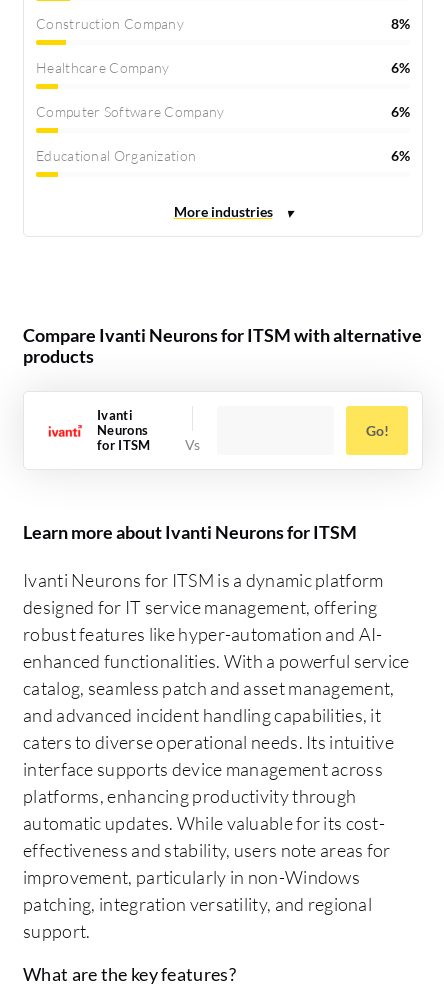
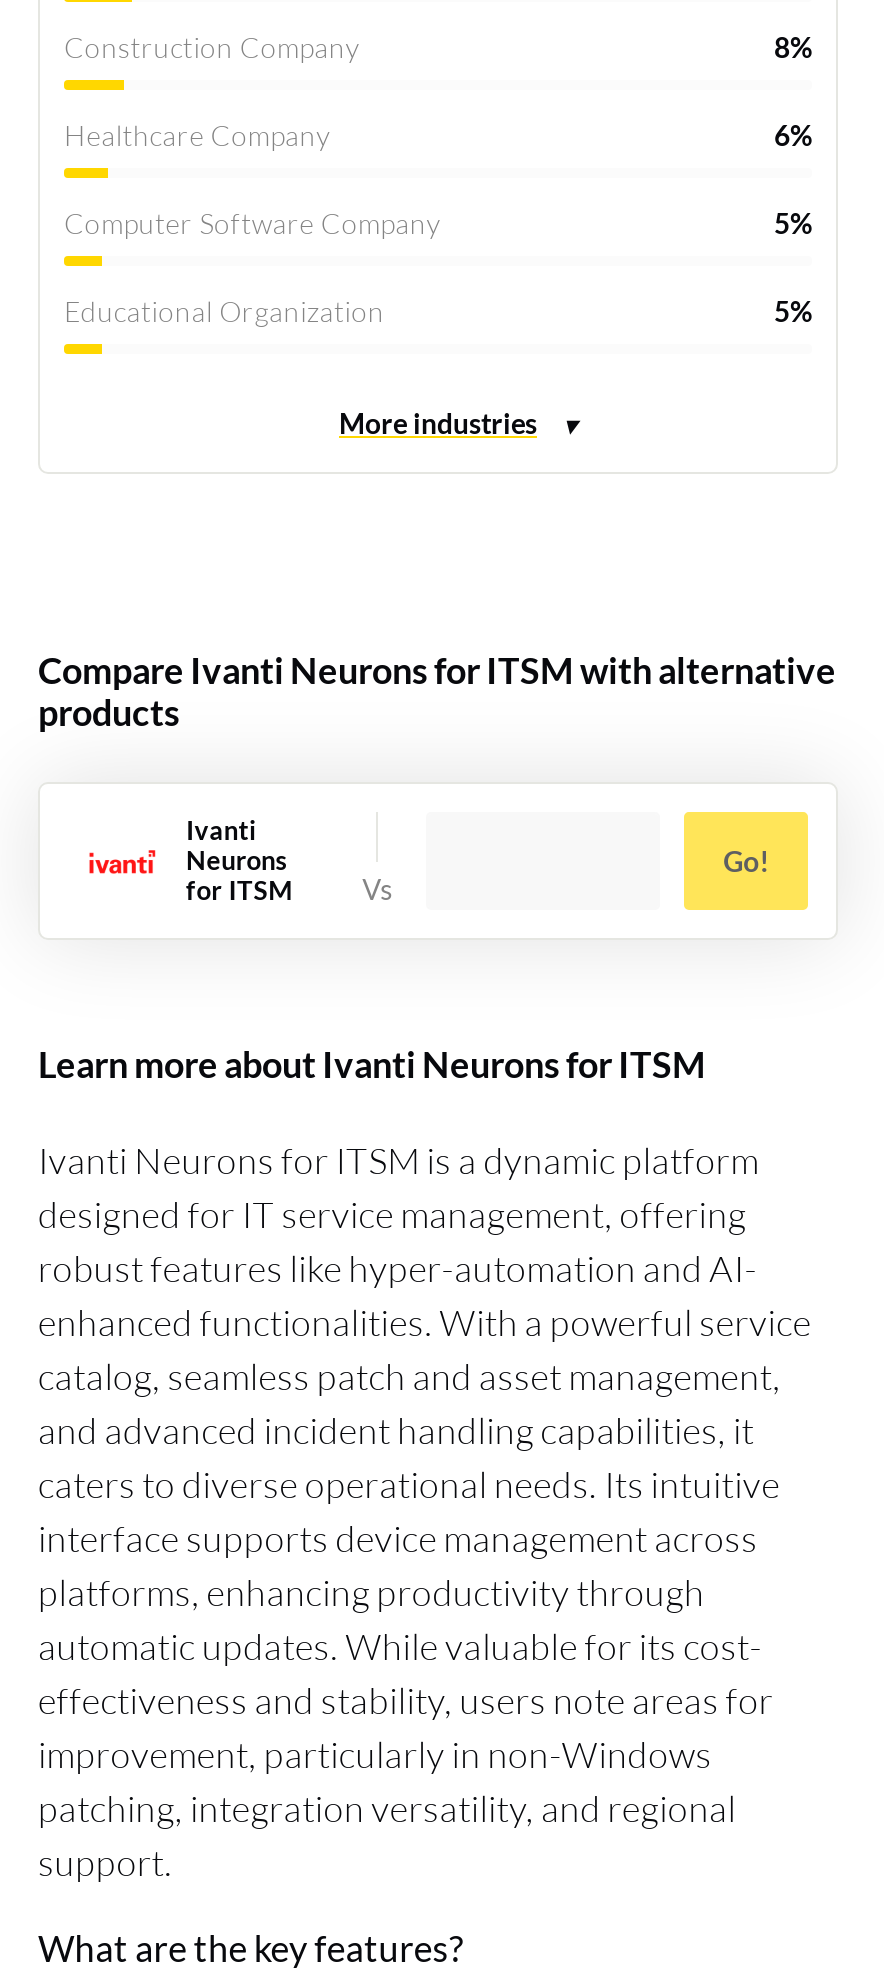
[391,103,410,120] 6% -> [774,206,812,240] 5%
[391,147,410,164] 6% -> [774,294,812,328] 5%

